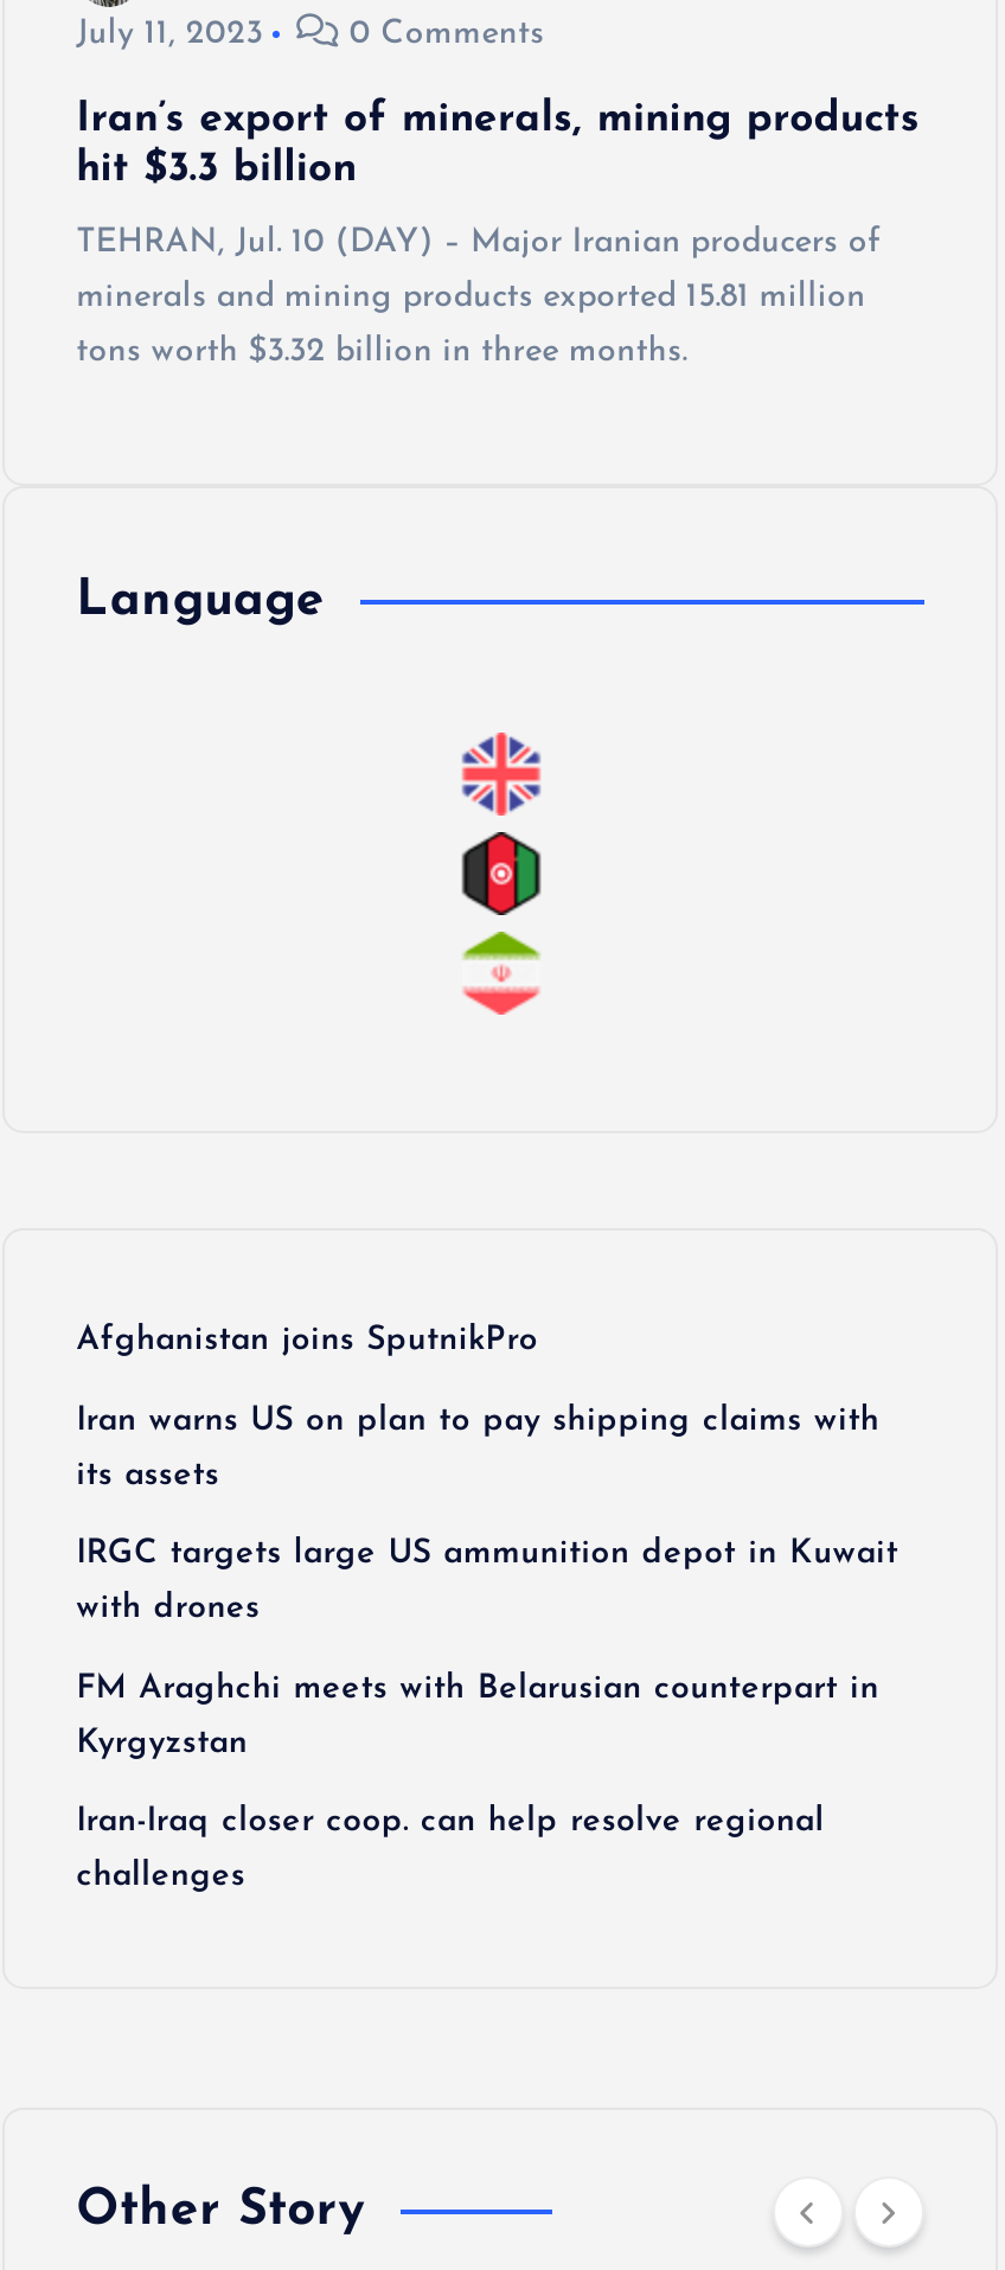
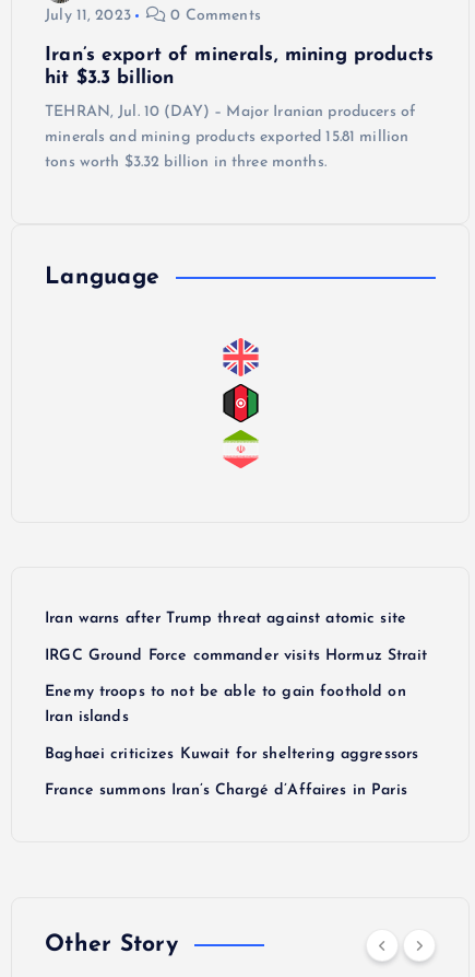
[76,1323,898,1895] Afghanistan joins SputnikPro | Iran warns US on plan to pay shipping claims with | its assets | IRGC targets large US ammunition depot in Kuwait | with drones | FM Araghchi meets with Belarusian counterpart in | Kyrgyzstan | Iran-Iraq closer coop. can help resolve regional | challenges -> [45,610,427,799] Iran warns after Trump threat against atomic site | IRGC Ground Force commander visits Hormuz Strait | Enemy troops to not be able to gain foothold on | Iran islands | Baghaei criticizes Kuwait for sheltering aggressors | France summons Iran’s Chargé d’Affaires in Paris

